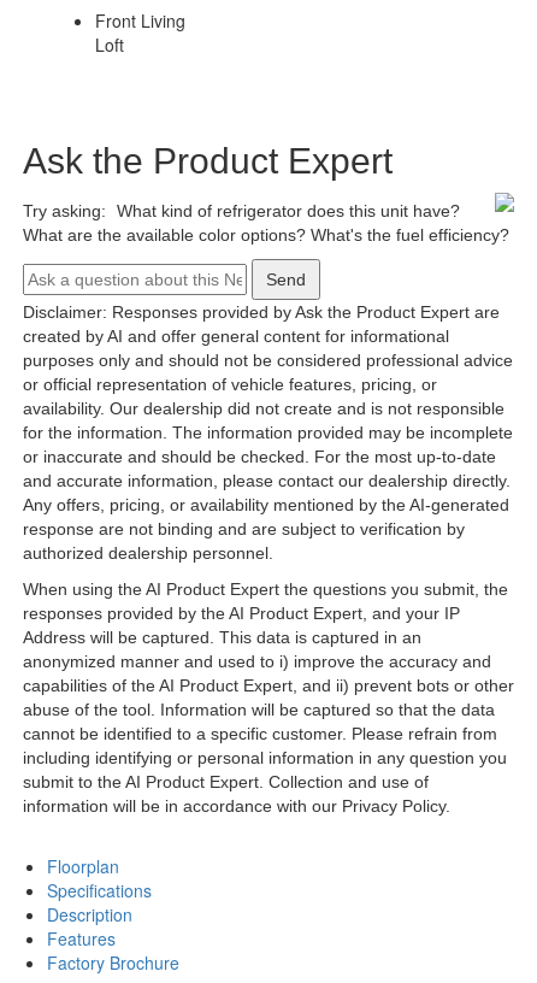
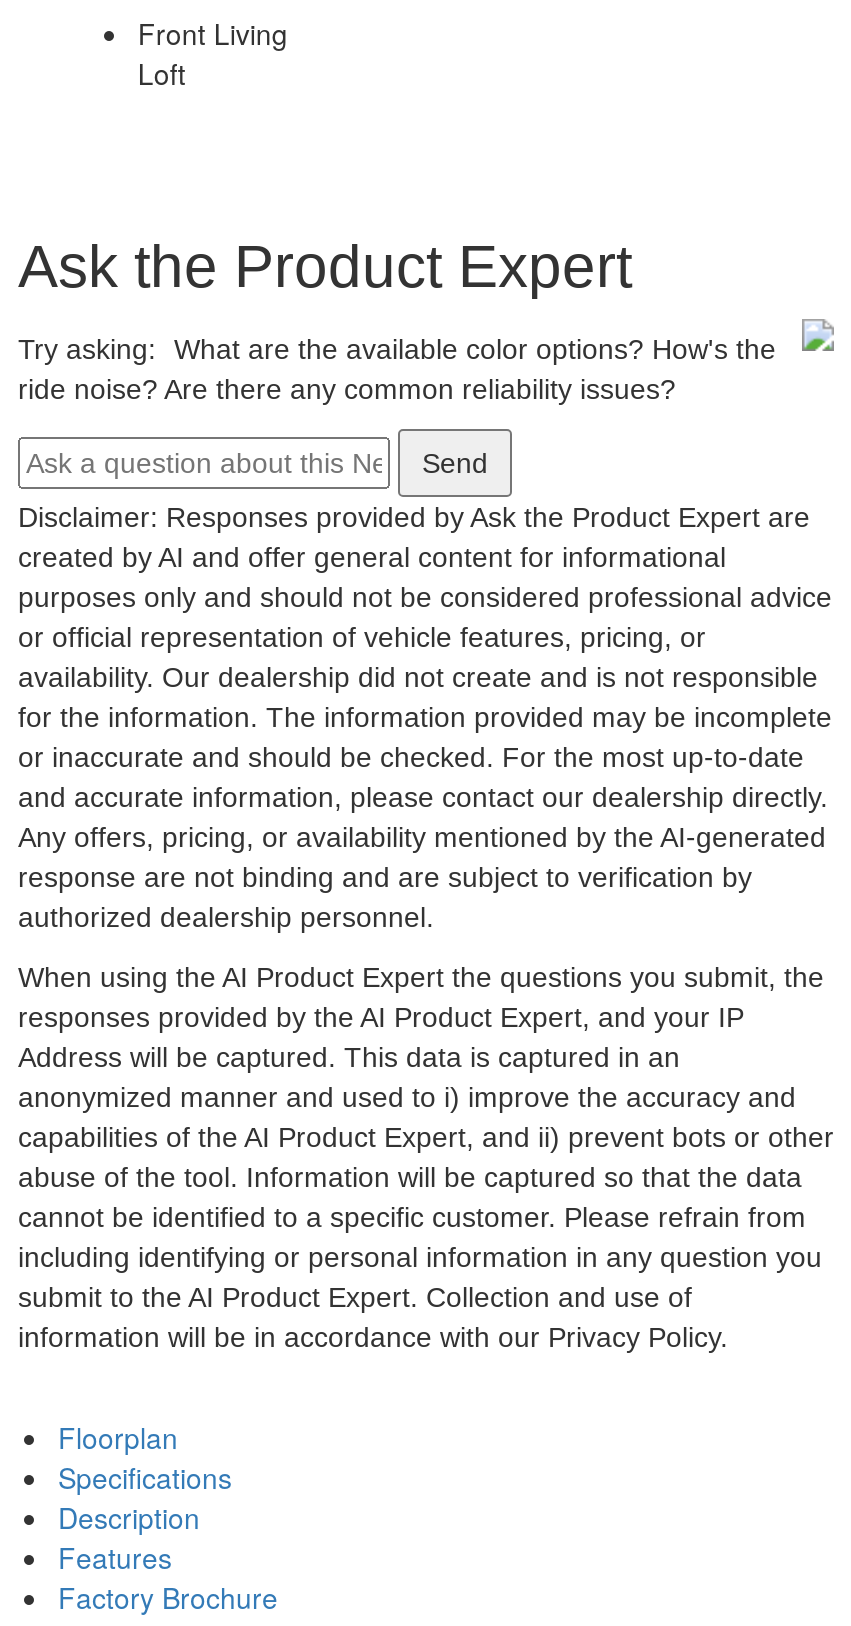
[23,202,509,245] Try asking: What kind of refrigerator does this unit have? | What are the available color options? What's the fuel efficiency? -> [18,334,776,406] Try asking: What are the available color options? How's the | ride noise? Are there any common reliability issues?

